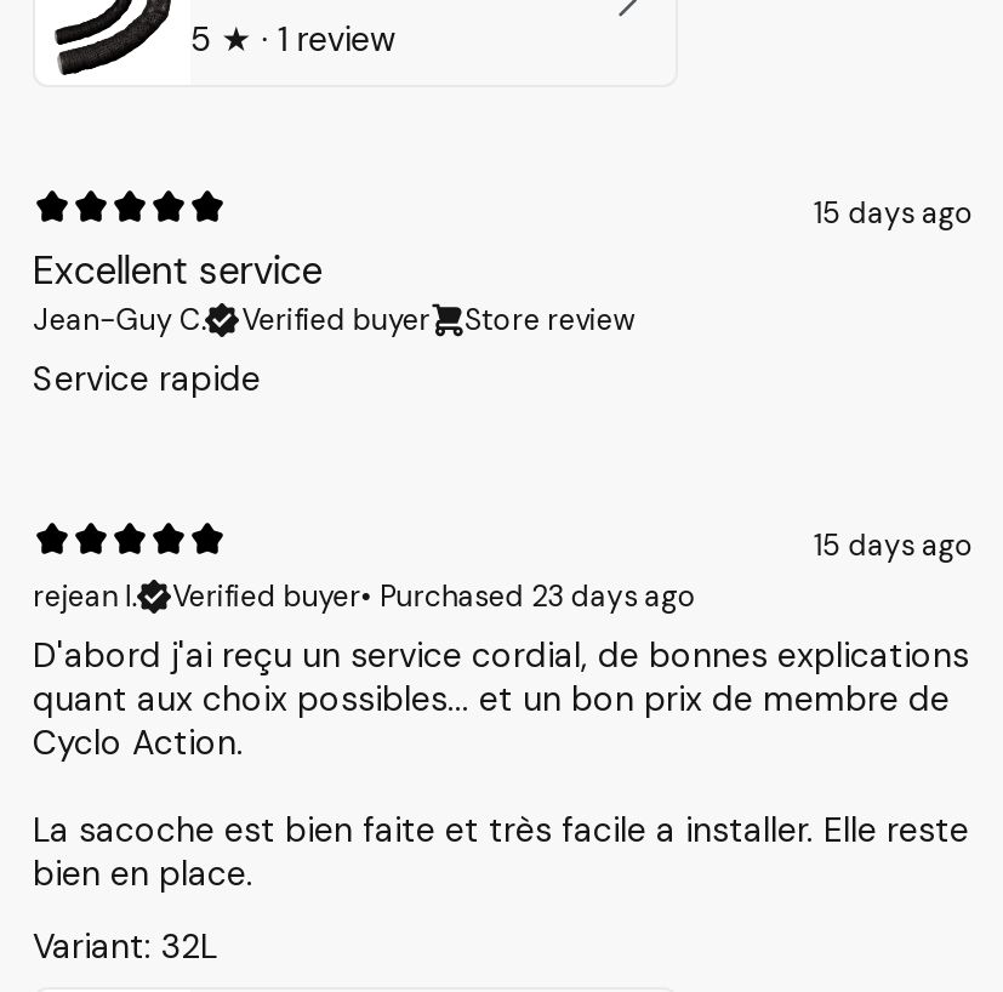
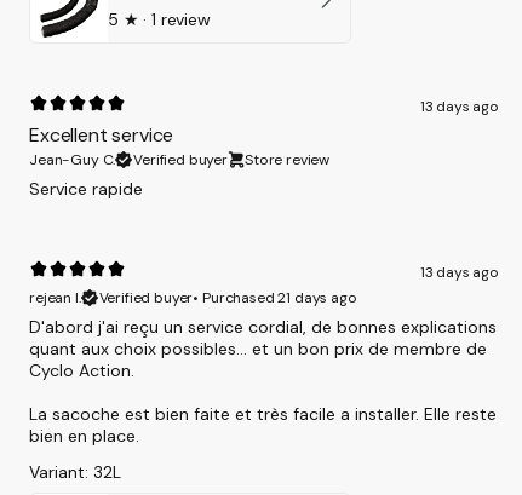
[813,194,974,232] 15 days ago -> [420,97,499,116] 13 days ago
[813,526,974,565] 15 days ago -> [420,262,499,282] 13 days ago
[172,577,697,616] Verified buyer• Purchased 23 days ago -> [99,288,357,307] Verified buyer• Purchased 21 days ago

